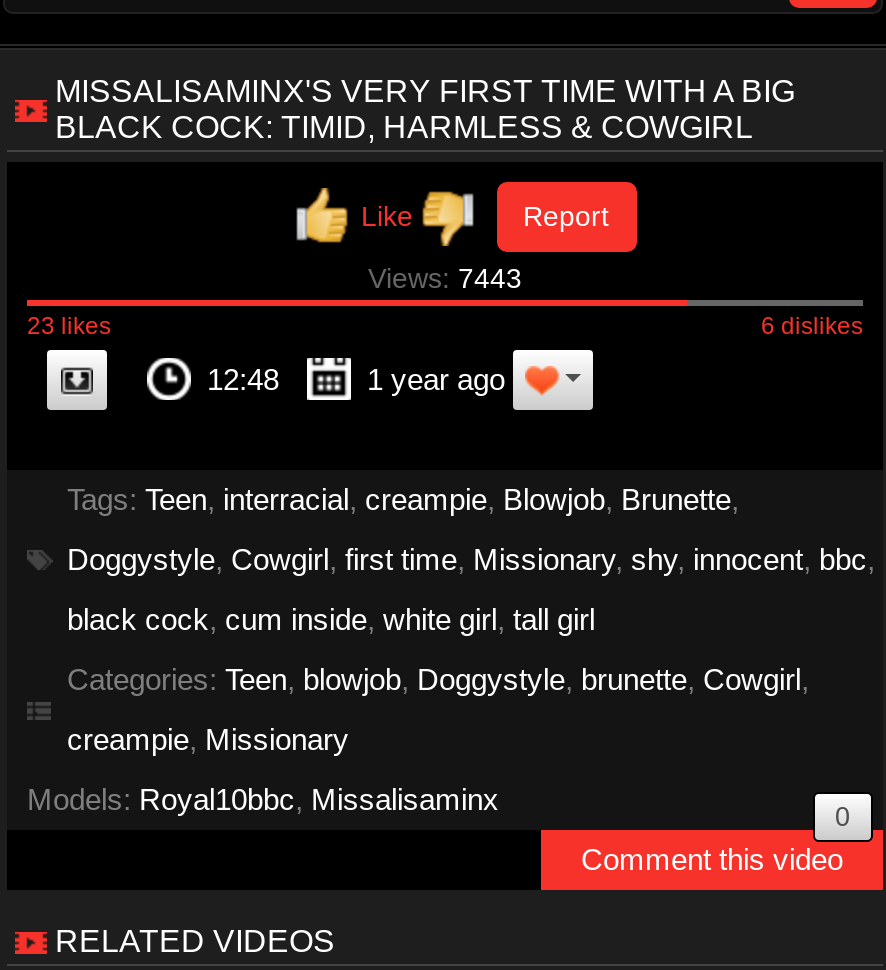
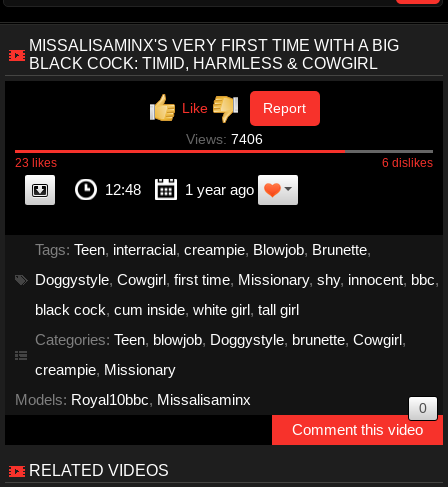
[368,262,522,294] Views: 7443 -> [185,131,262,147] Views: 7406

